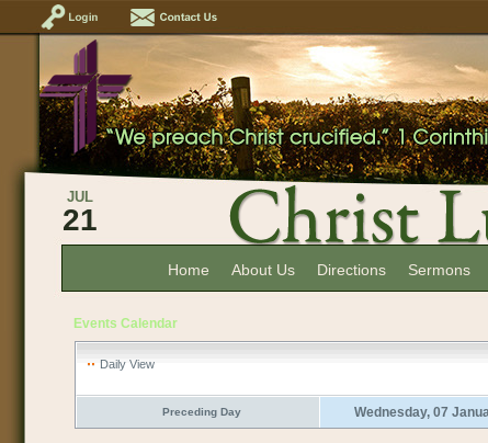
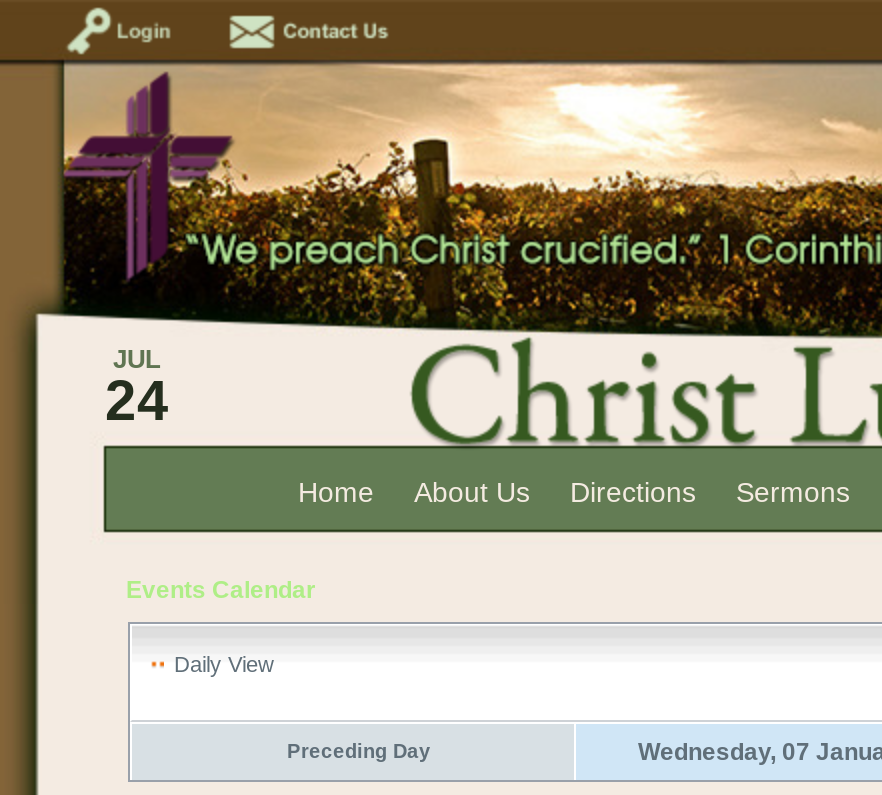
[62,203,97,237] 21 -> [105,370,169,432] 24

